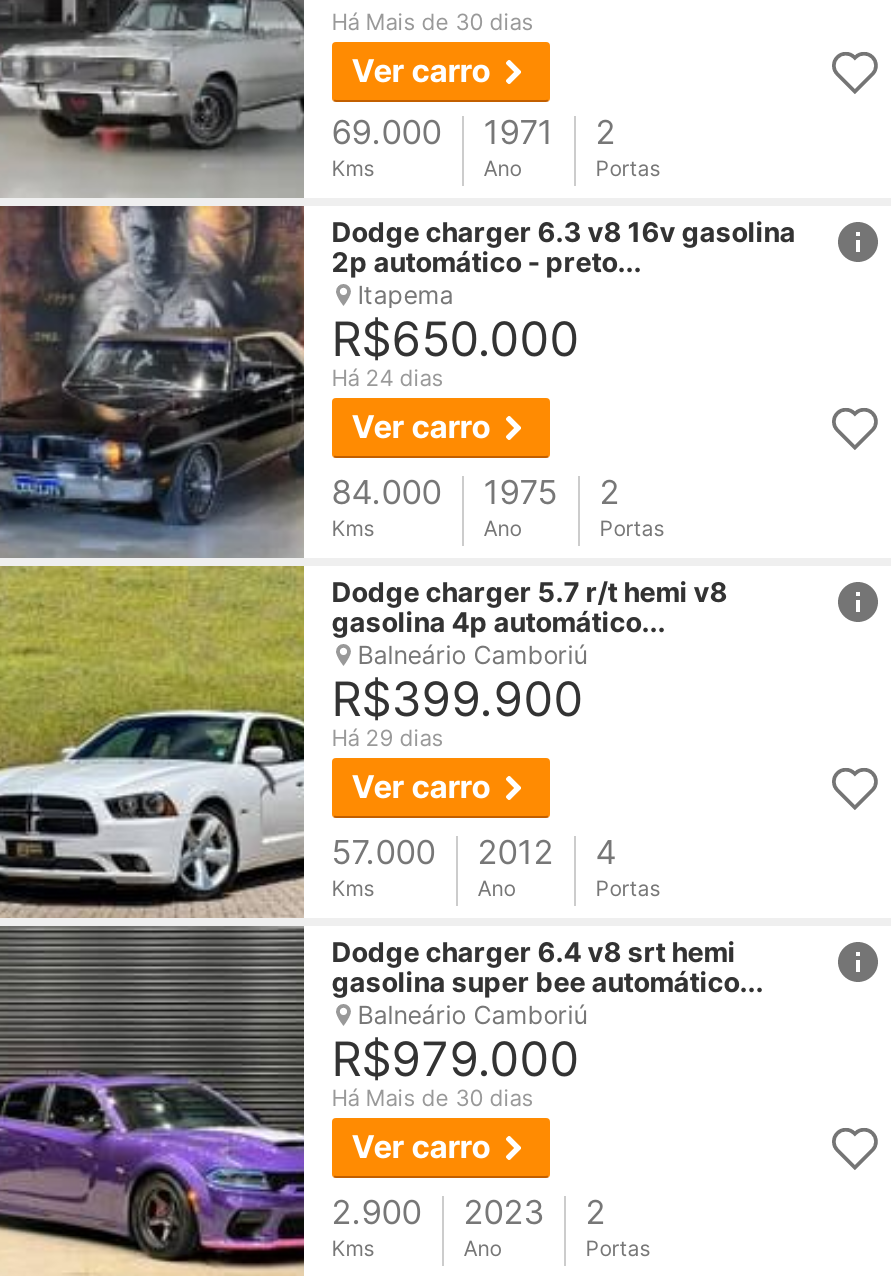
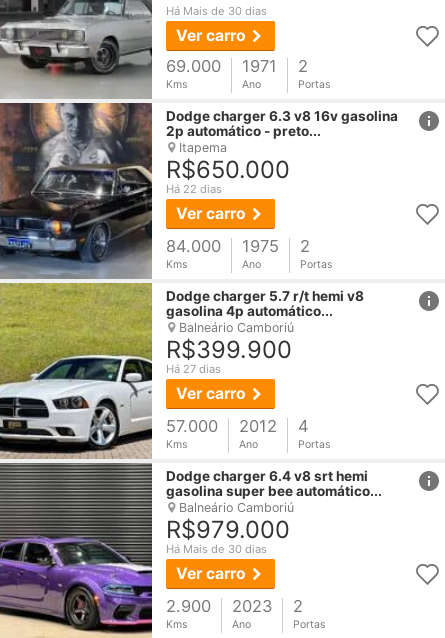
[332,365,444,393] Há 24 dias -> [166,182,222,196] Há 22 dias
[332,725,444,753] Há 29 dias -> [166,362,221,376] Há 27 dias

